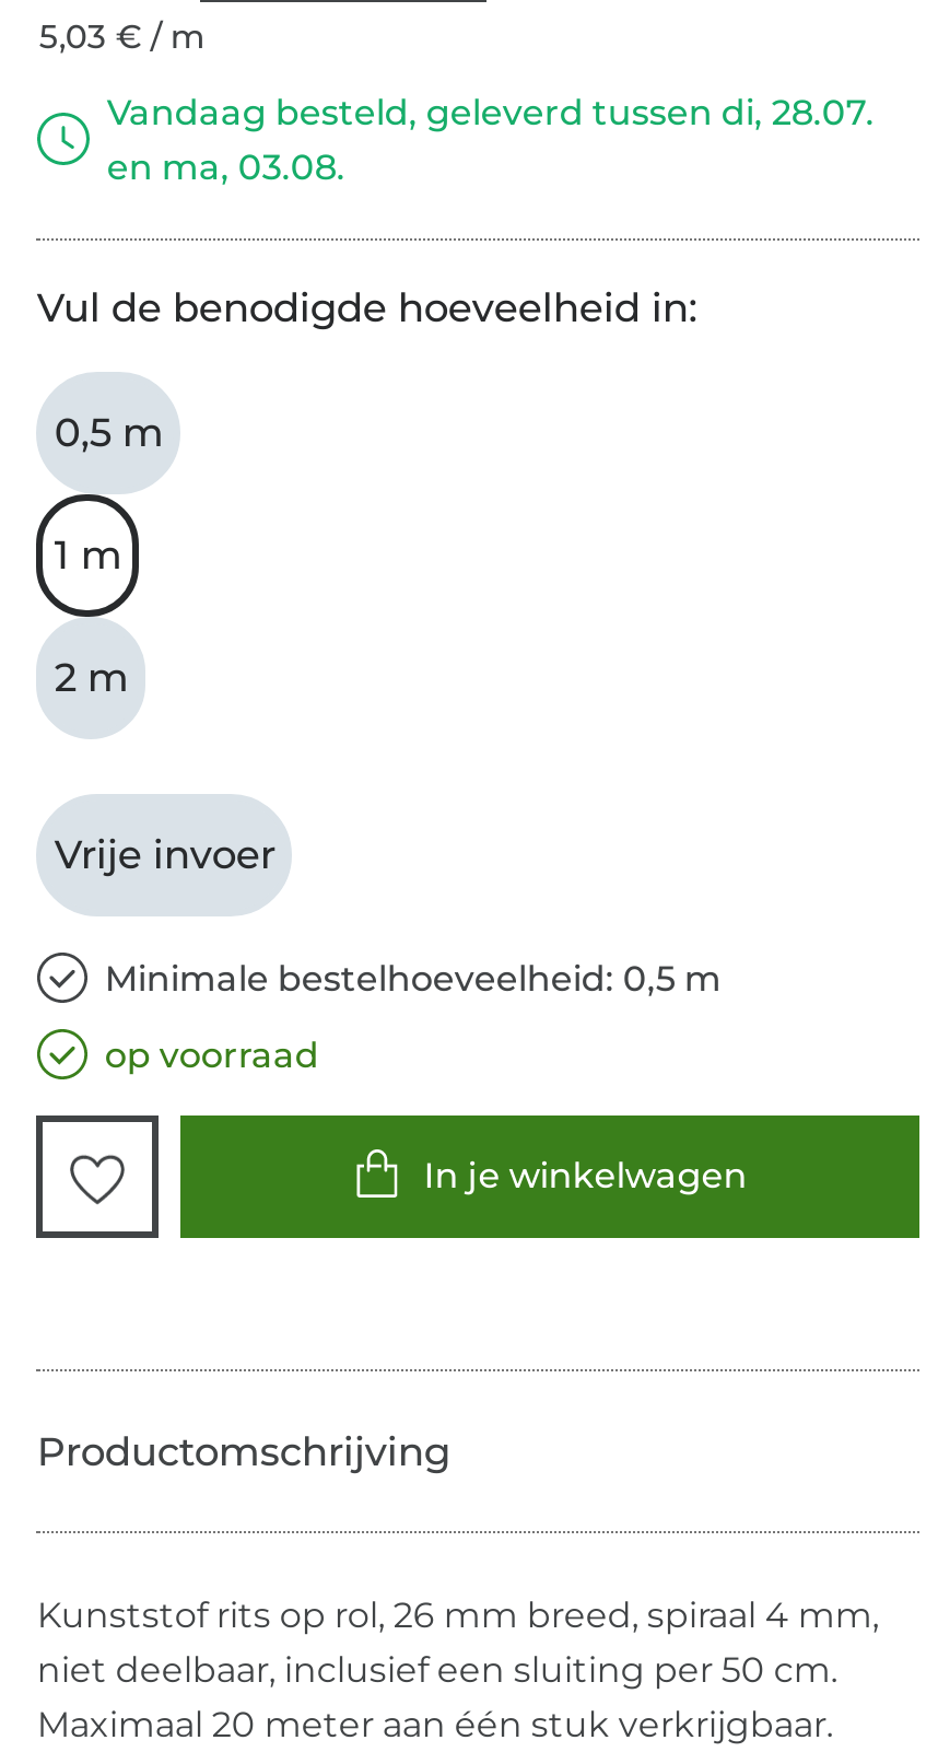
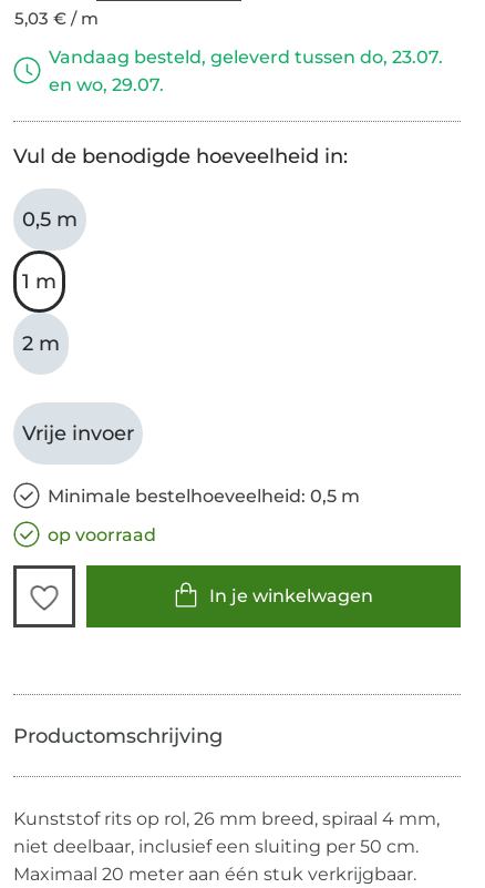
[107,91,874,133] Vandaag besteld, geleverd tussen di, 28.07. -> [49,46,443,67] Vandaag besteld, geleverd tussen do, 23.07.
[107,146,345,187] en ma, 03.08. -> [49,74,164,95] en wo, 29.07.

